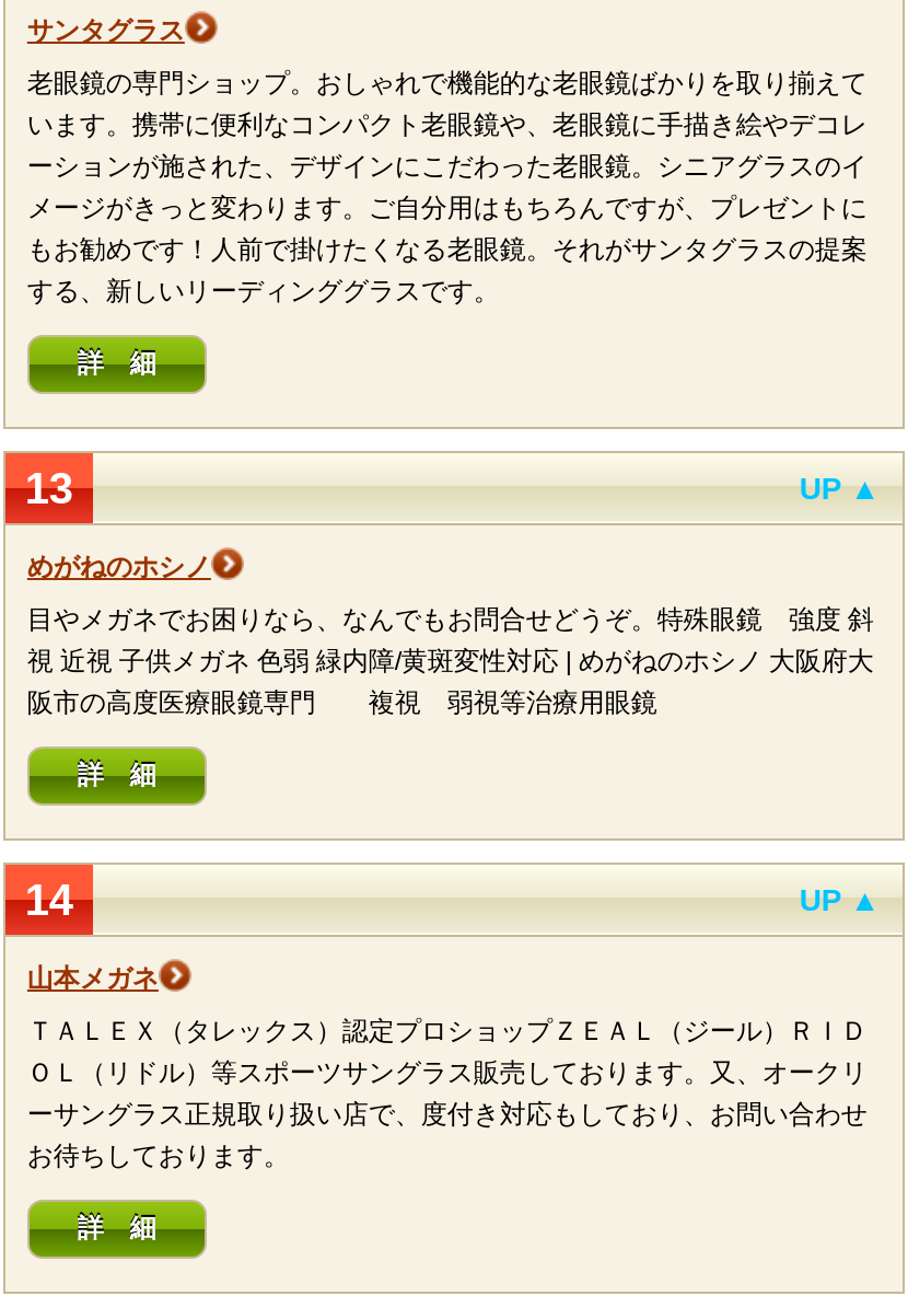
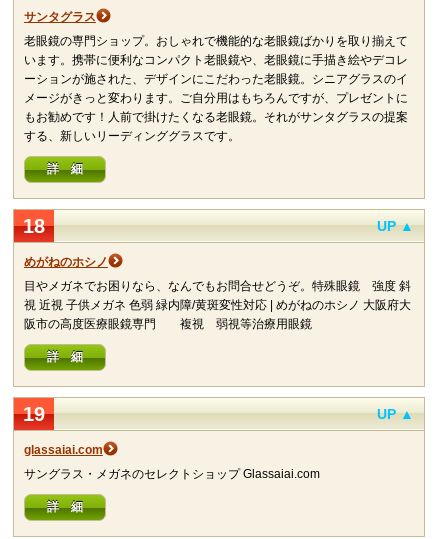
[25,464,73,512] 13 -> [23,215,45,237] 18
[25,876,73,924] 14 -> [23,403,45,425] 19
[27,963,158,994] 山本メガネ -> [24,443,103,457] glassaiai.com
[27,1016,867,1171] ＴＡＬＥＸ（タレックス）認定プロショップＺＥＡＬ（ジール）ＲＩＤ | ＯＬ（リドル）等スポーツサングラス販売しております。又、オークリ | ーサングラス正規取り扱い店で、度付き対応もしており、お問い合わせ | お待ちしております。 -> [24,467,320,481] サングラス・メガネのセレクトショップ Glassaiai.com

